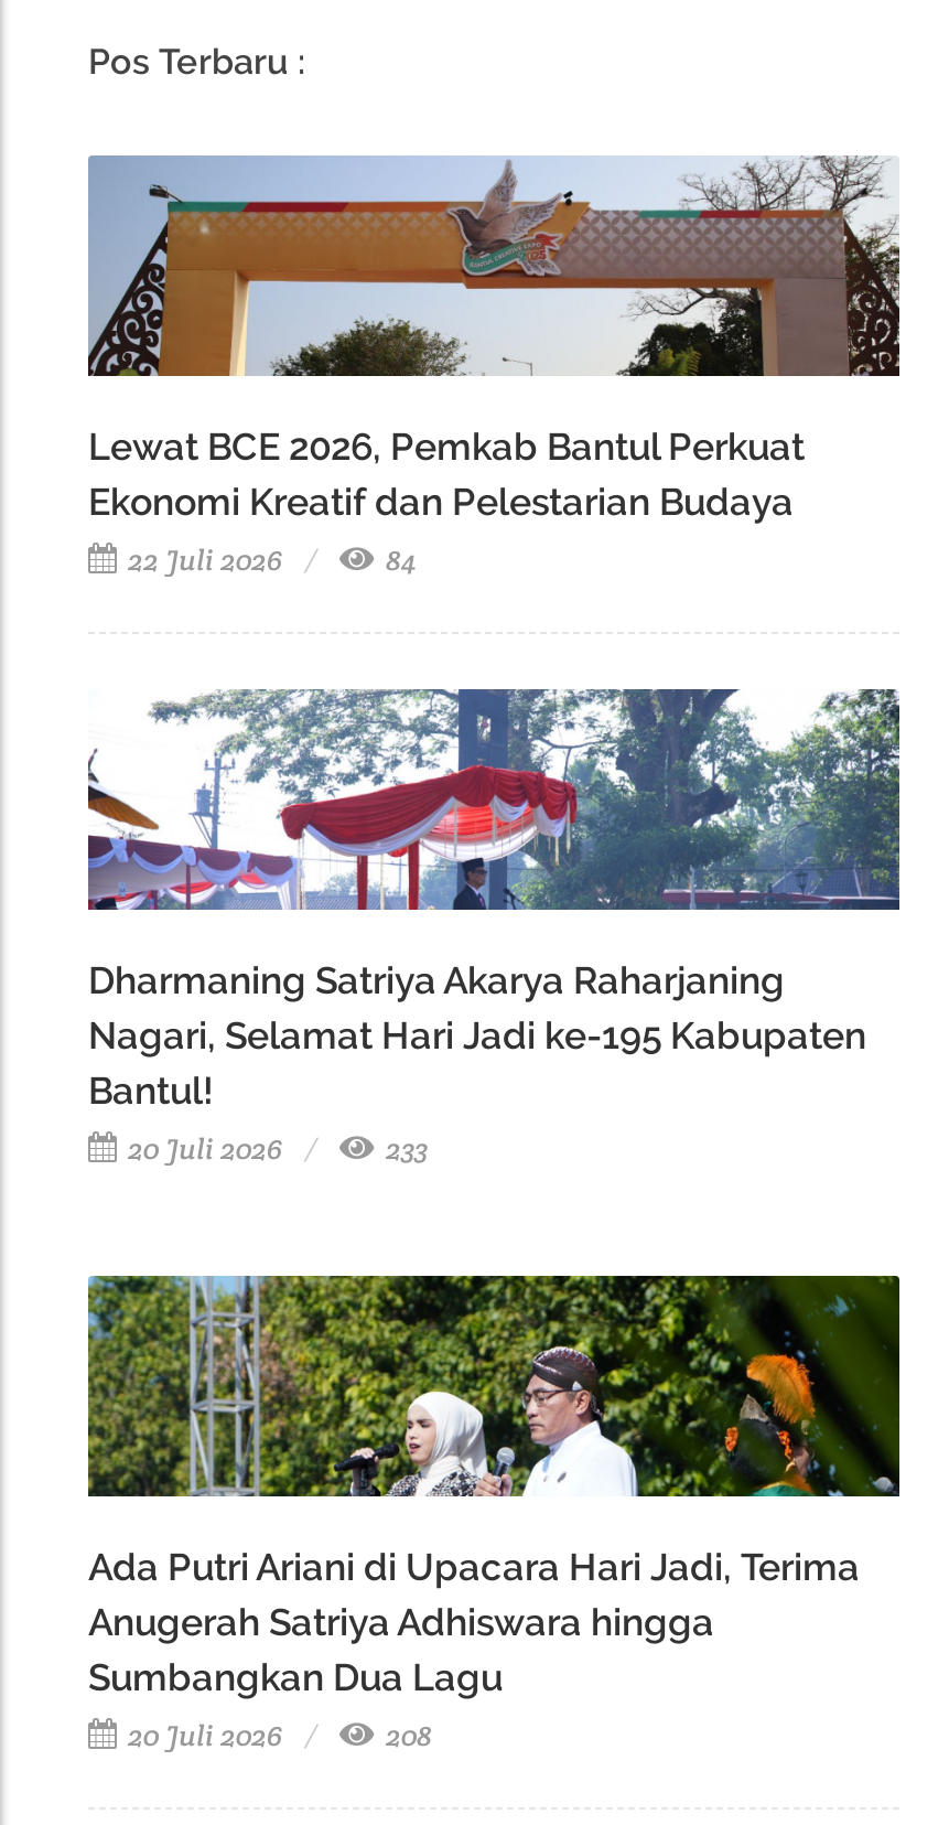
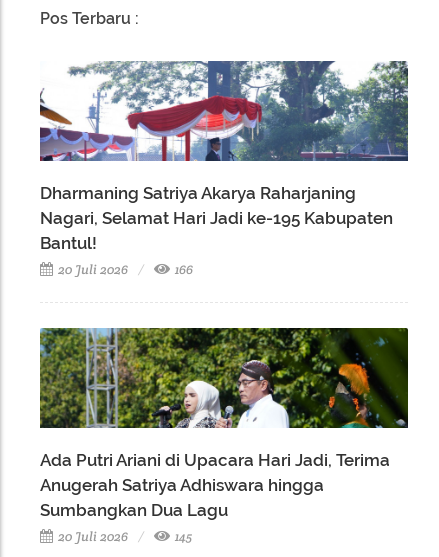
[86,153,899,580] [image] | Lewat BCE 2026, Pemkab Bantul Perkuat | Ekonomi Kreatif dan Pelestarian Budaya | 22 Juli 2026 | 84 -> none
[379,1131,428,1169] 233 -> [172,261,193,278] 166
[379,1718,432,1755] 208 -> [172,528,192,545] 145

